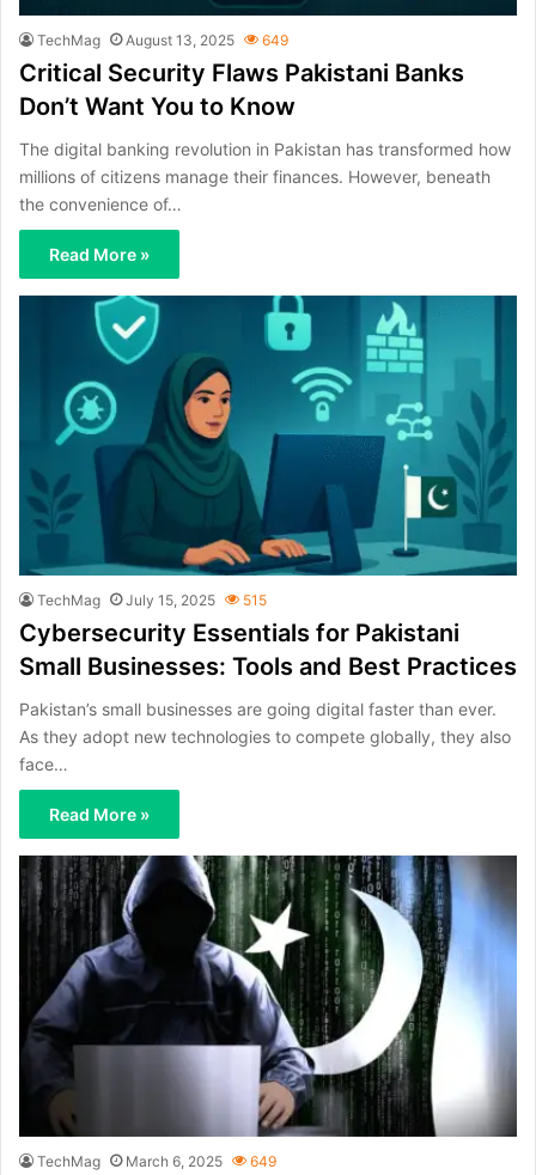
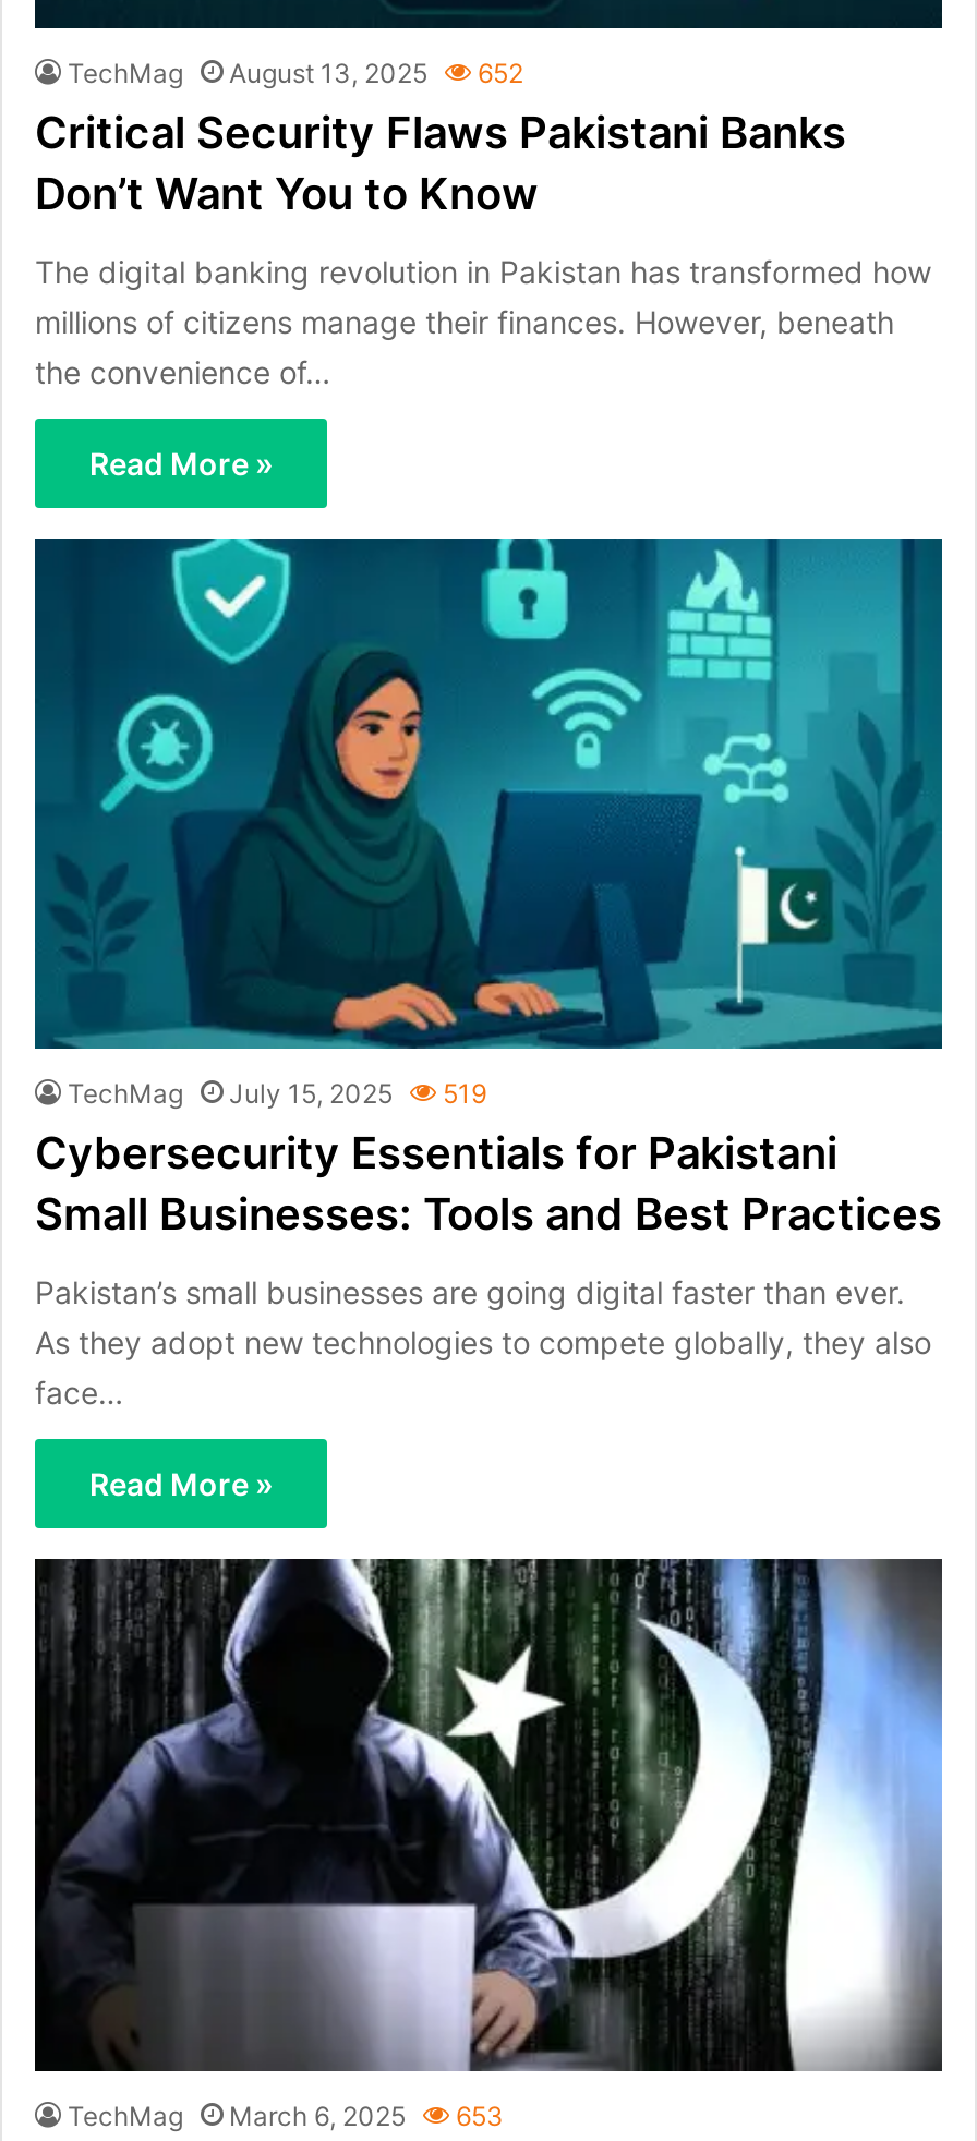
[37,31,288,49] TechMag August 13, 2025 649 -> [68,56,523,89] TechMag August 13, 2025 652
[37,591,267,609] TechMag July 15, 2025 515 -> [68,1078,486,1110] TechMag July 15, 2025 519
[37,1152,276,1170] TechMag March 6, 2025 649 -> [68,2099,504,2132] TechMag March 6, 2025 653

